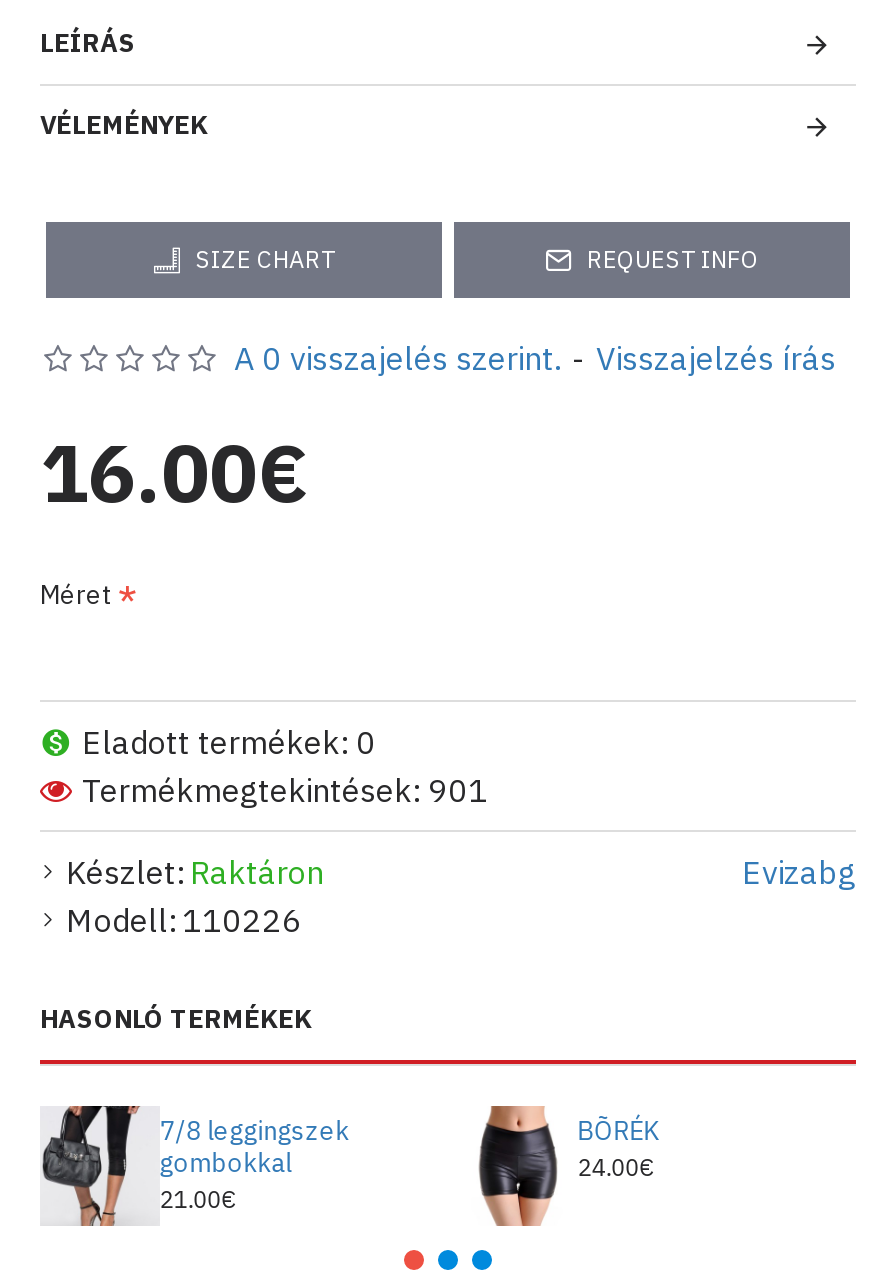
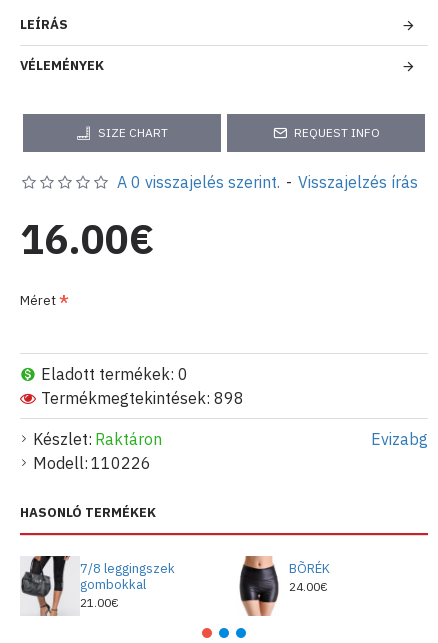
[82,771,488,811] Termékmegtekintések: 901 -> [41,388,244,408] Termékmegtekintések: 898

